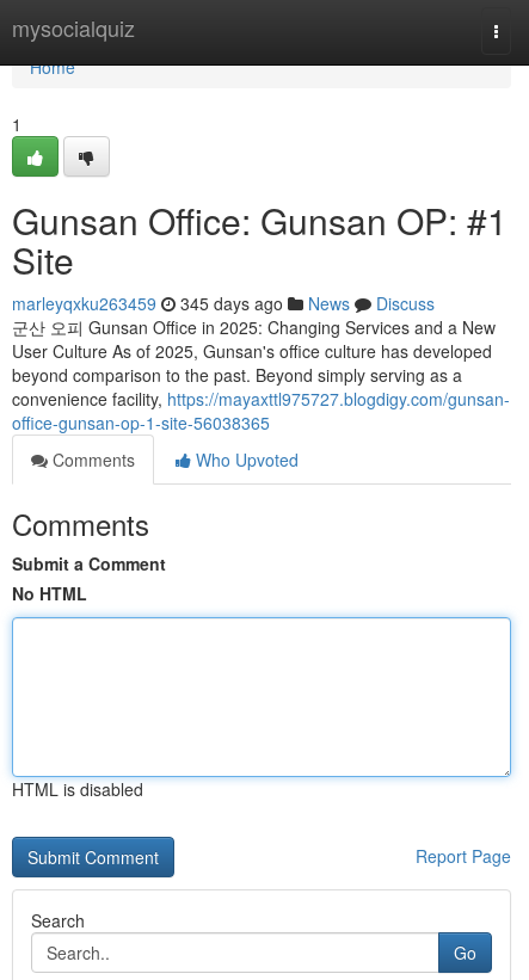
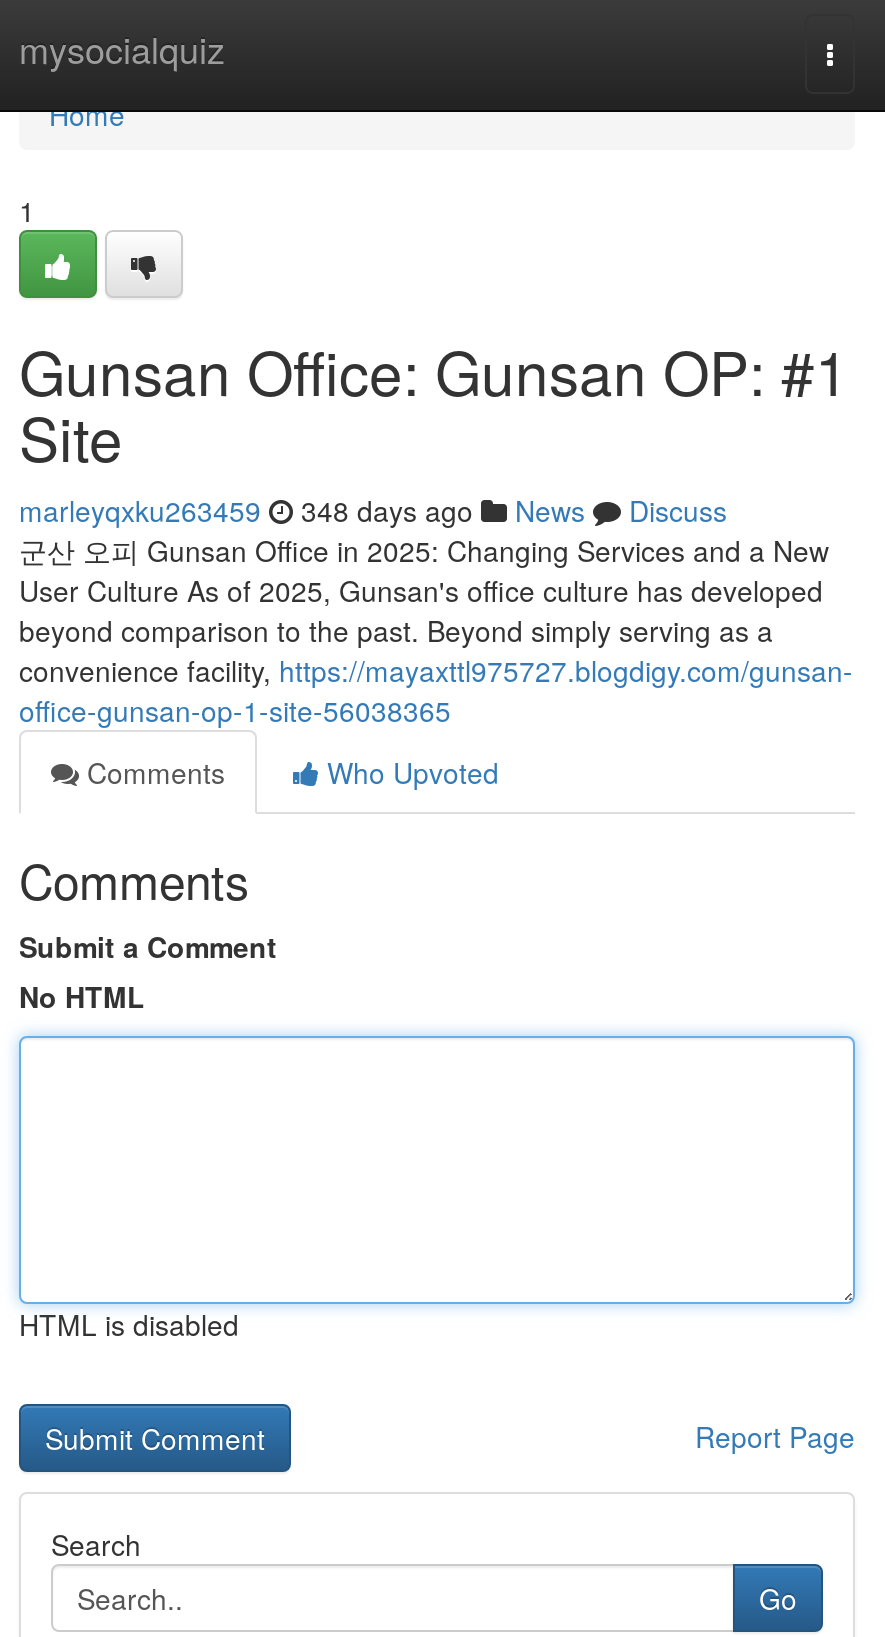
[12,291,435,315] marleyqxku263459 345 days ago News Discuss -> [19,490,727,530] marleyqxku263459 348 days ago News Discuss

